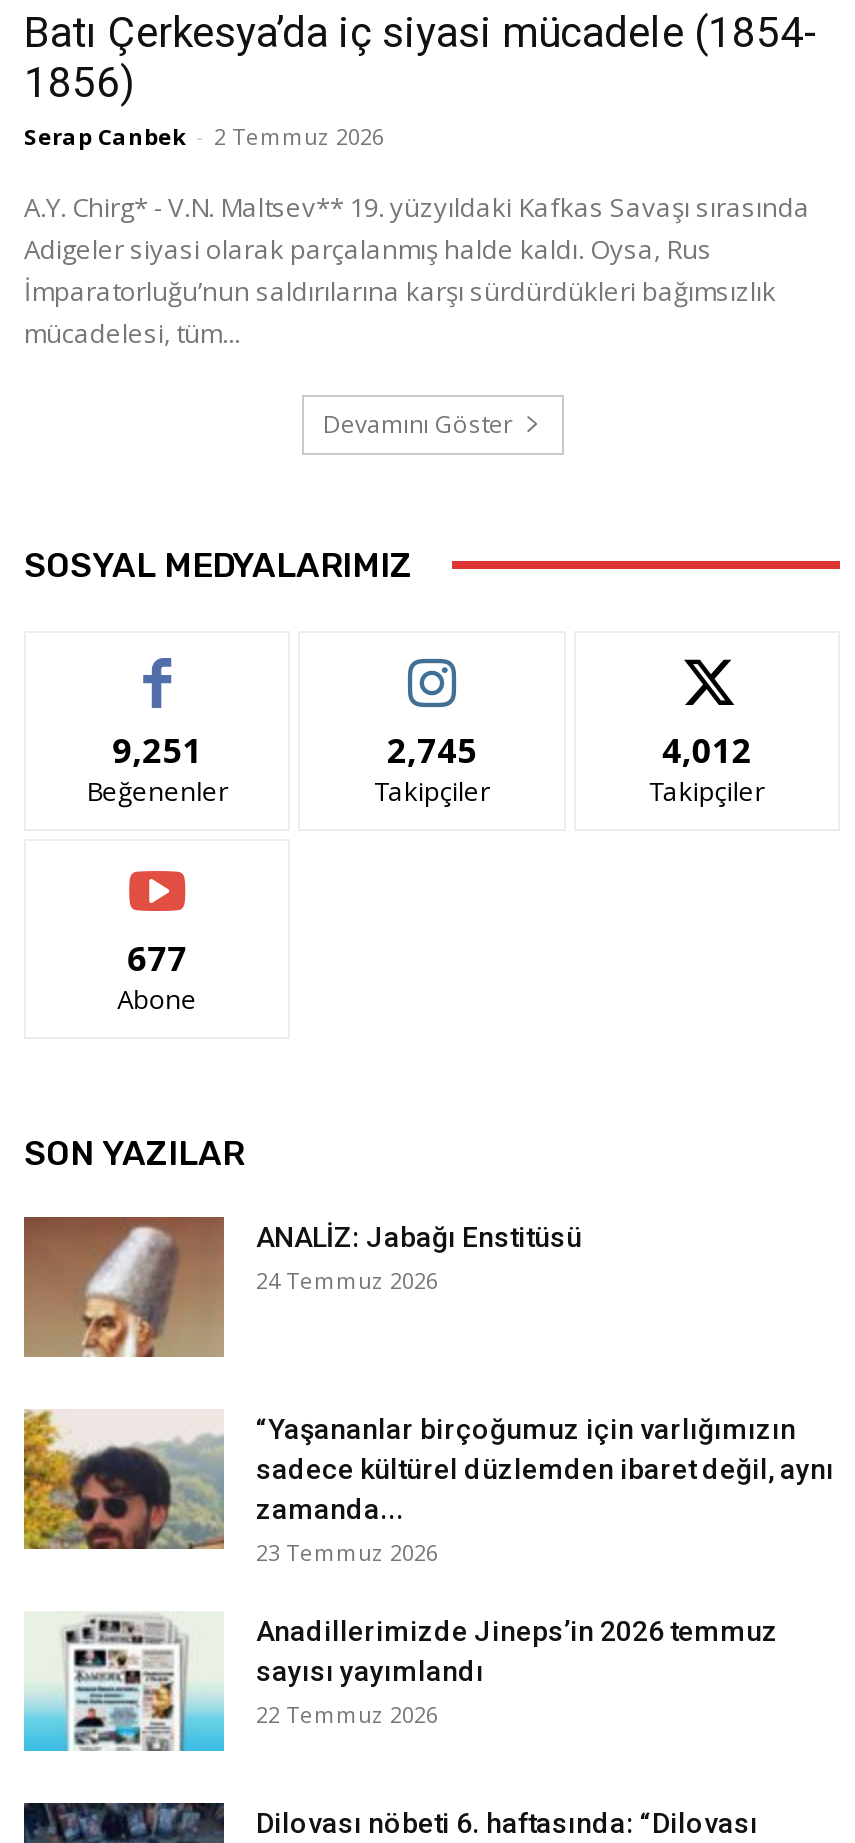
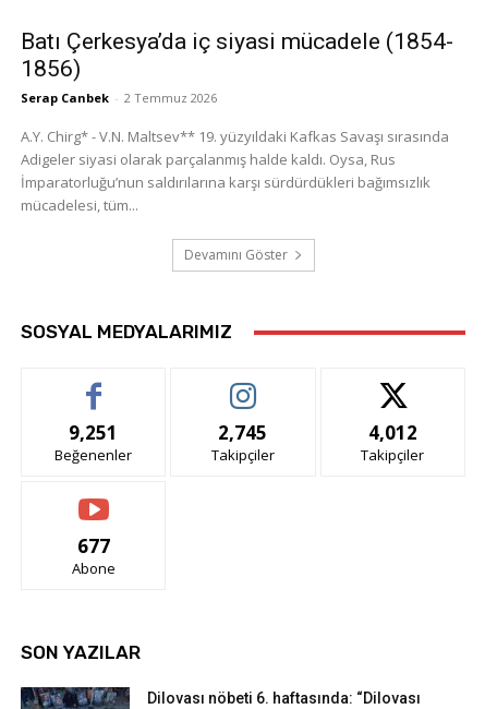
[22,1215,582,1359] [image] | ANALİZ: Jabağı Enstitüsü | 24 Temmuz 2026 -> none
[22,1407,834,1729] [image] | “Yaşananlar birçoğumuz için varlığımızın | sadece kültürel düzlemden ibaret değil, aynı | zamanda... | 23 Temmuz 2026 | Anadillerimizde Jineps’in 2026 temmuz | sayısı yayımlandı | 22 Temmuz 2026 -> none
[22,1613,226,1753] [image] -> none

